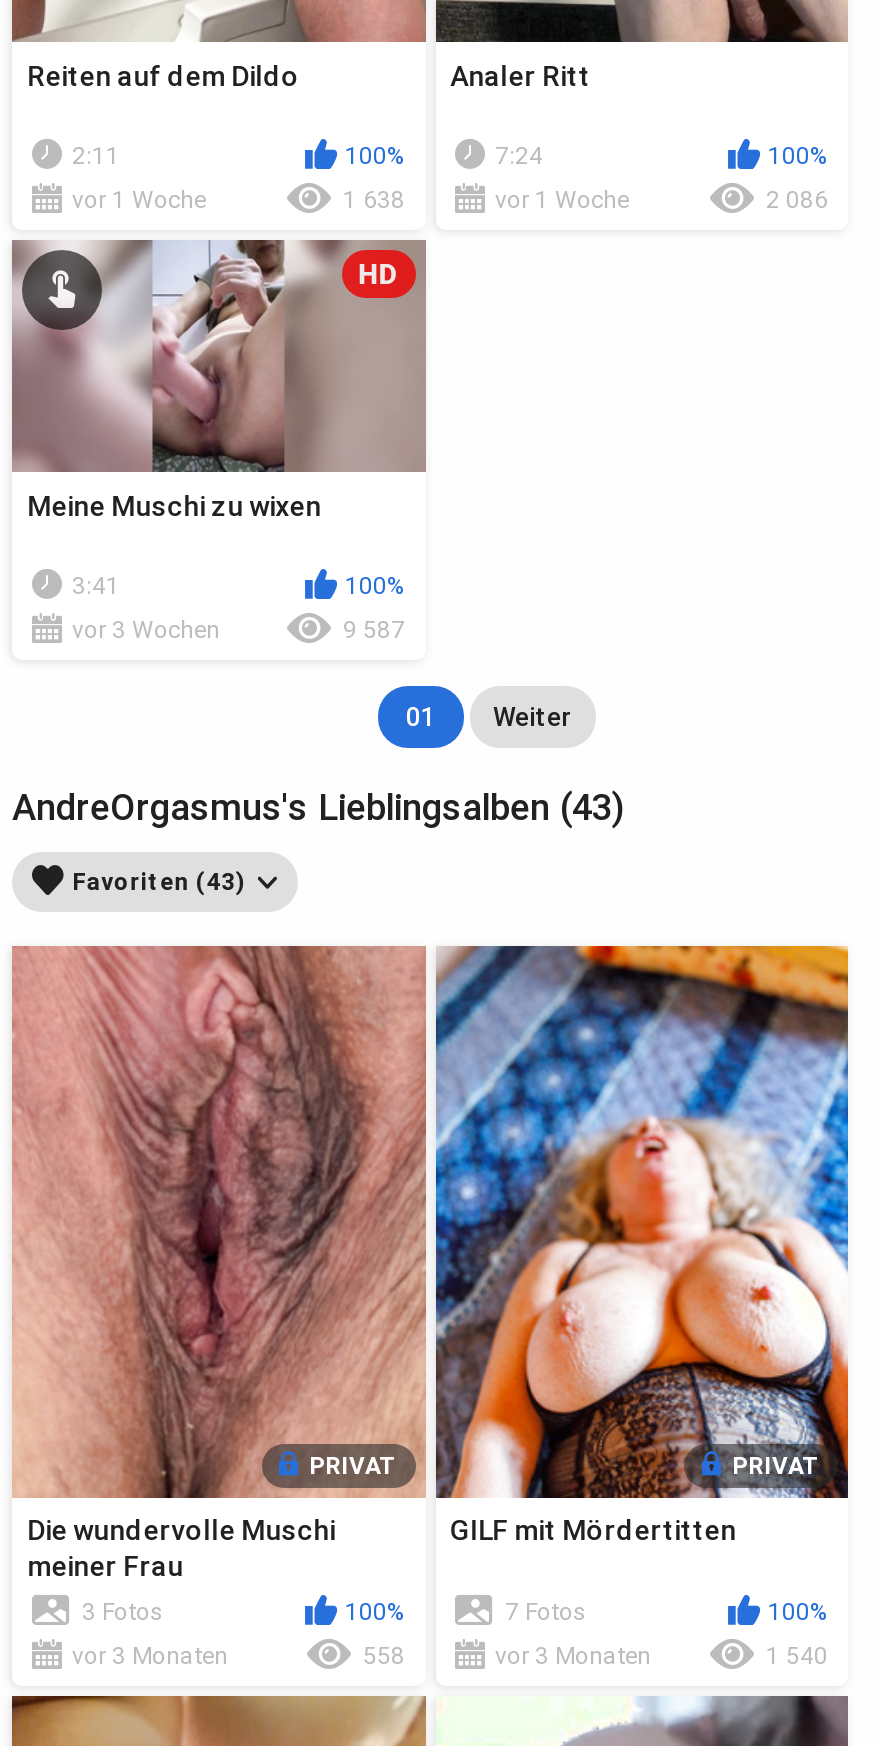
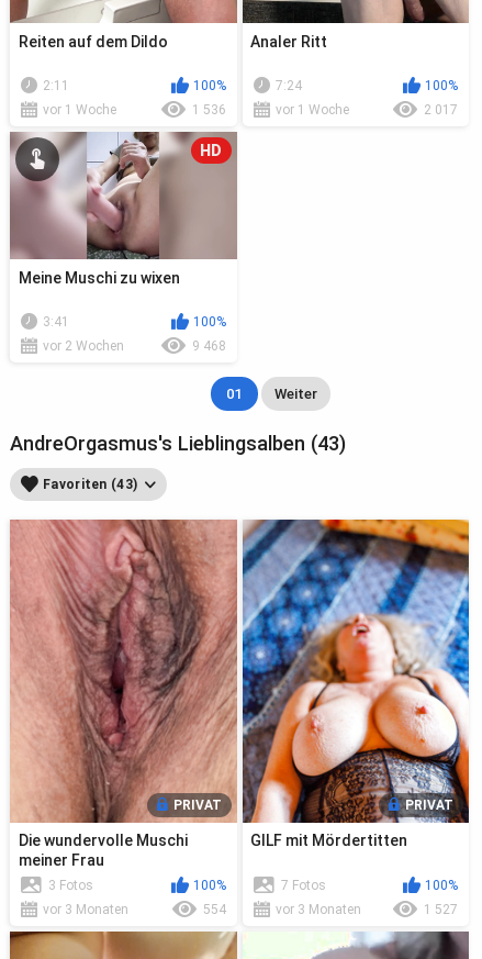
[343,186,405,214] 1 638 -> [192,102,226,118] 1 536
[766,186,828,214] 2 086 -> [424,102,458,118] 2 017
[72,616,220,644] vor 3 Wochen -> [43,339,124,354] vor 2 Wochen
[343,616,405,644] 9 587 -> [192,339,226,354] 9 468
[363,1642,405,1670] 558 -> [203,902,226,917] 554
[766,1642,828,1670] 1 540 -> [424,902,458,917] 1 527

